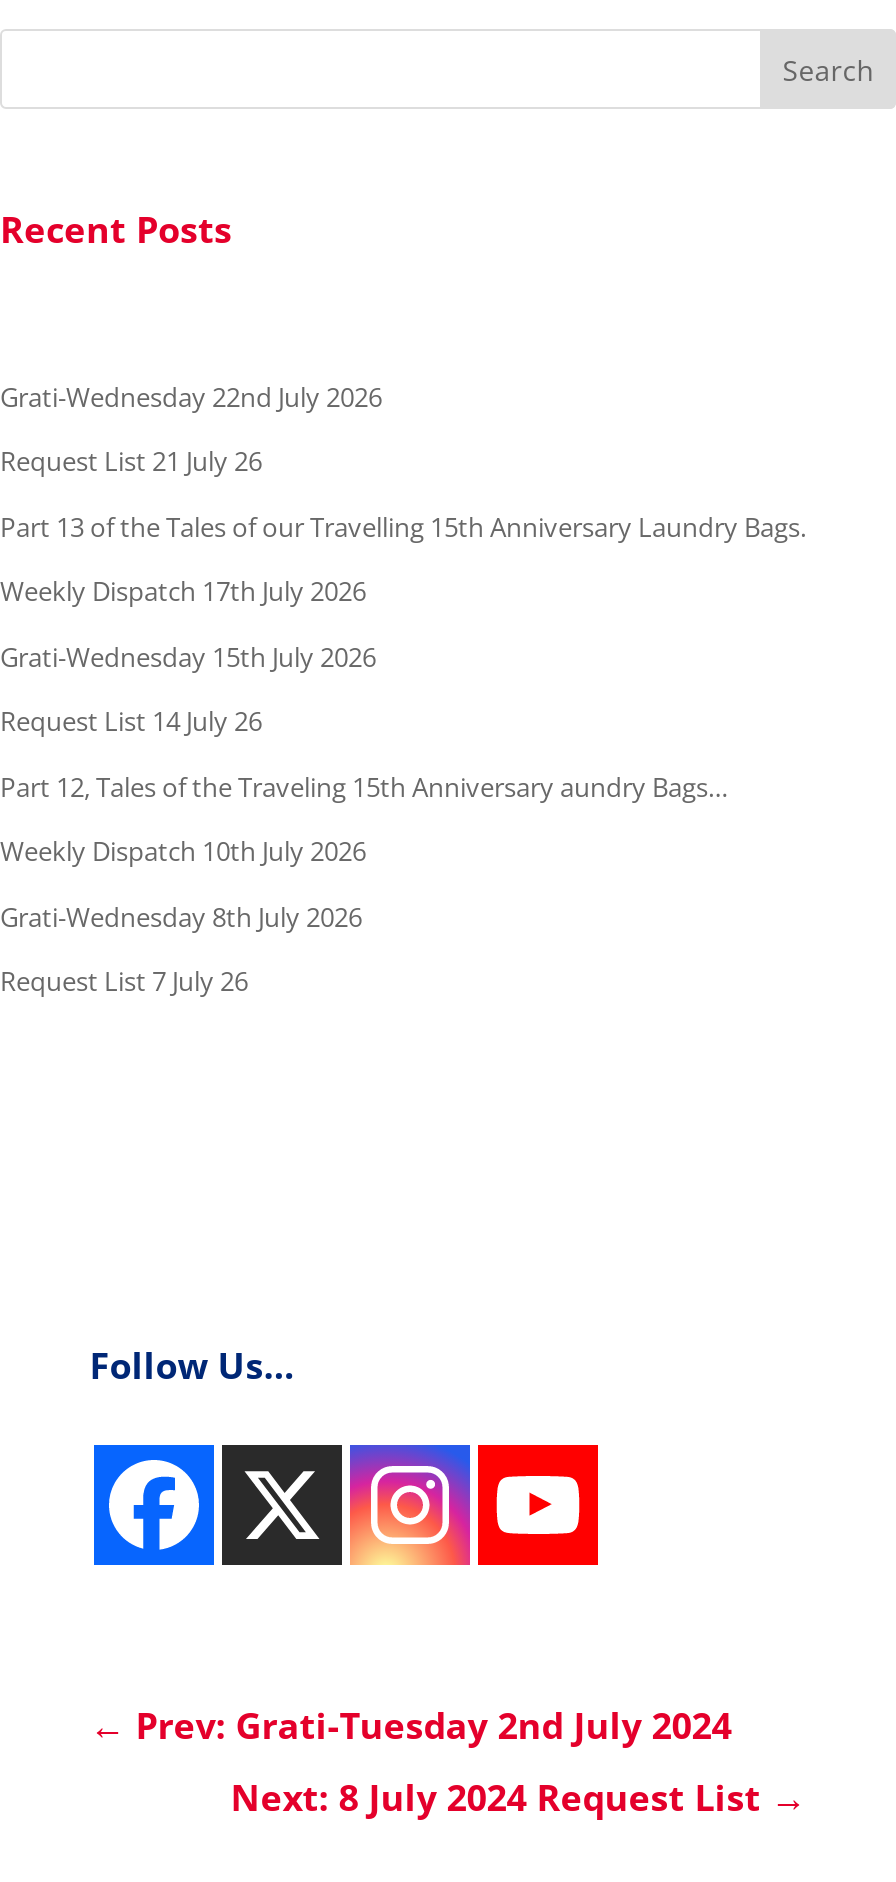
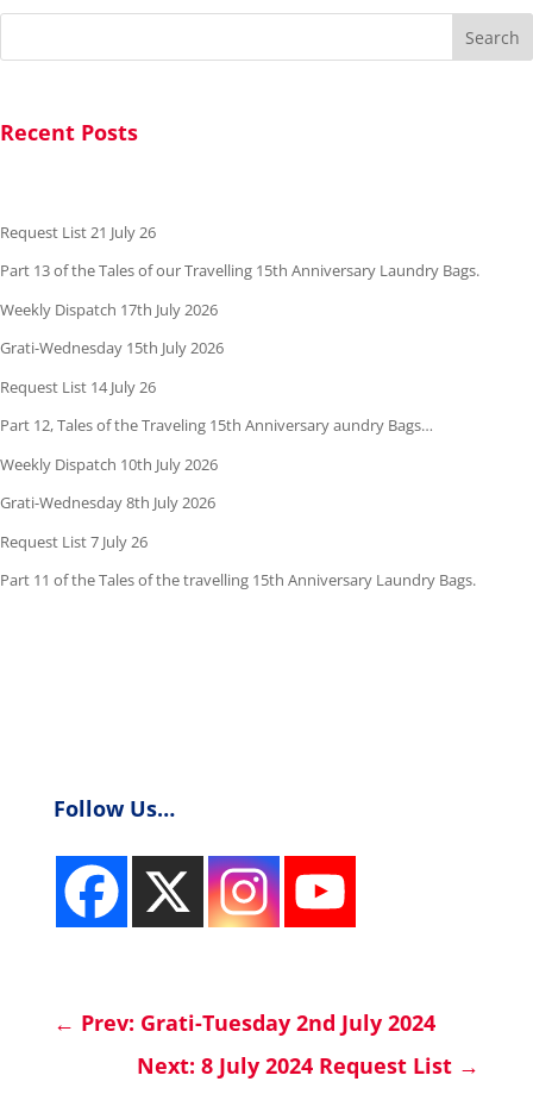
[0,379,382,415] Grati-Wednesday 22nd July 2026 -> none
moved [0,443,806,999] -> [0,221,479,552]: Request List 21 July 26 | Part 13 of the Tales of our Travelling 15th Anniversary Laundry Bags. | Weekly Dispatch 17th July 2026 | ... | Grati-Wednesday 8th July 2026 | Request List 7 July 26
none -> [0,569,476,591] Part 11 of the Tales of the travelling 15th Anniversary Laundry Bags.

